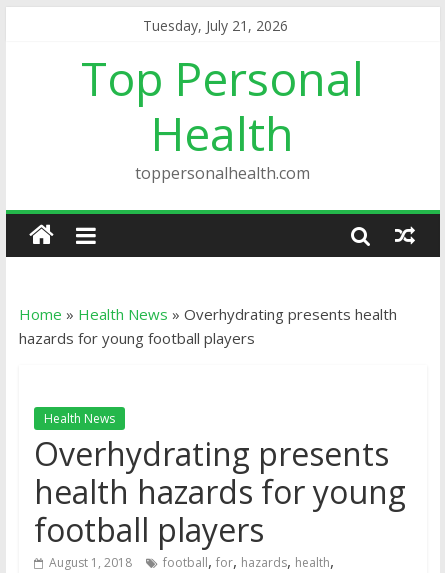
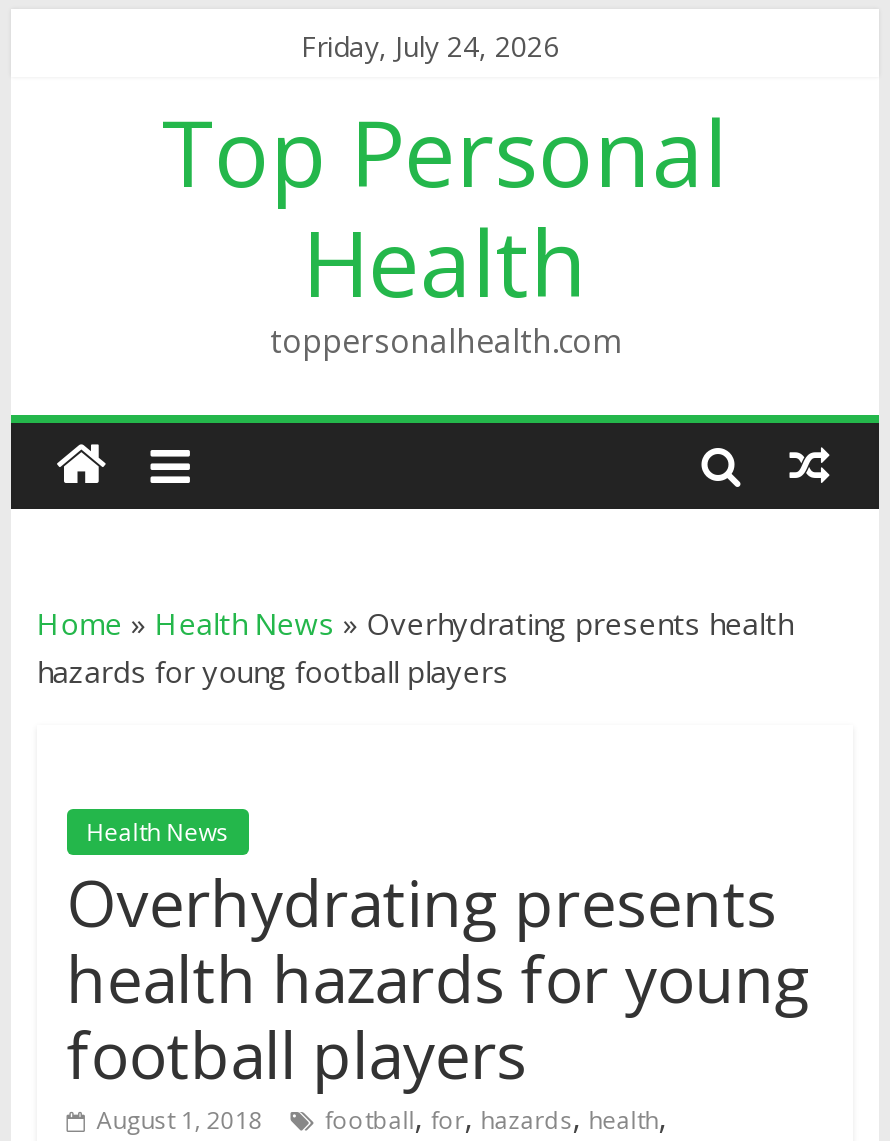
[143,16,288,35] Tuesday, July 21, 2026 -> [301,27,559,65] Friday, July 24, 2026

